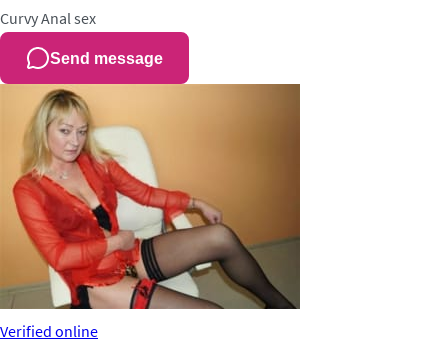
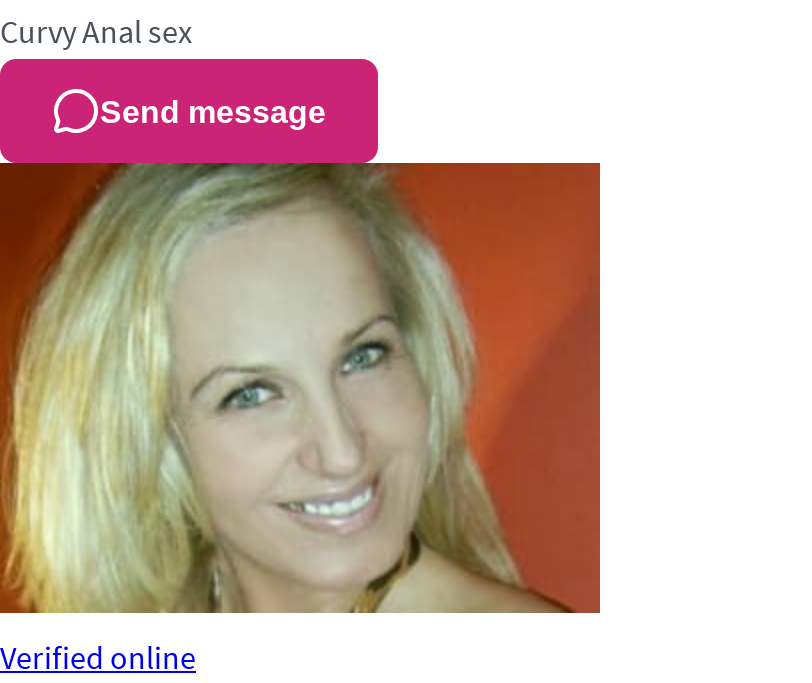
[3,83,300,310] [image] -> [6,161,600,615] [image]

